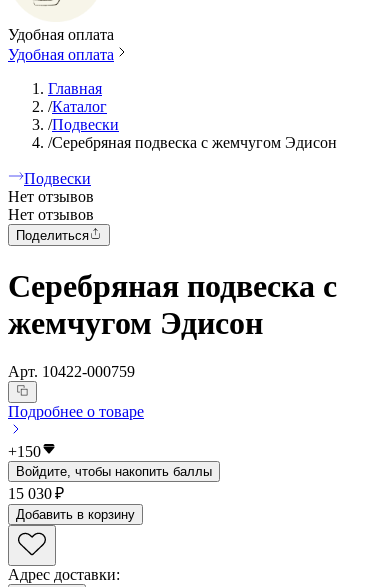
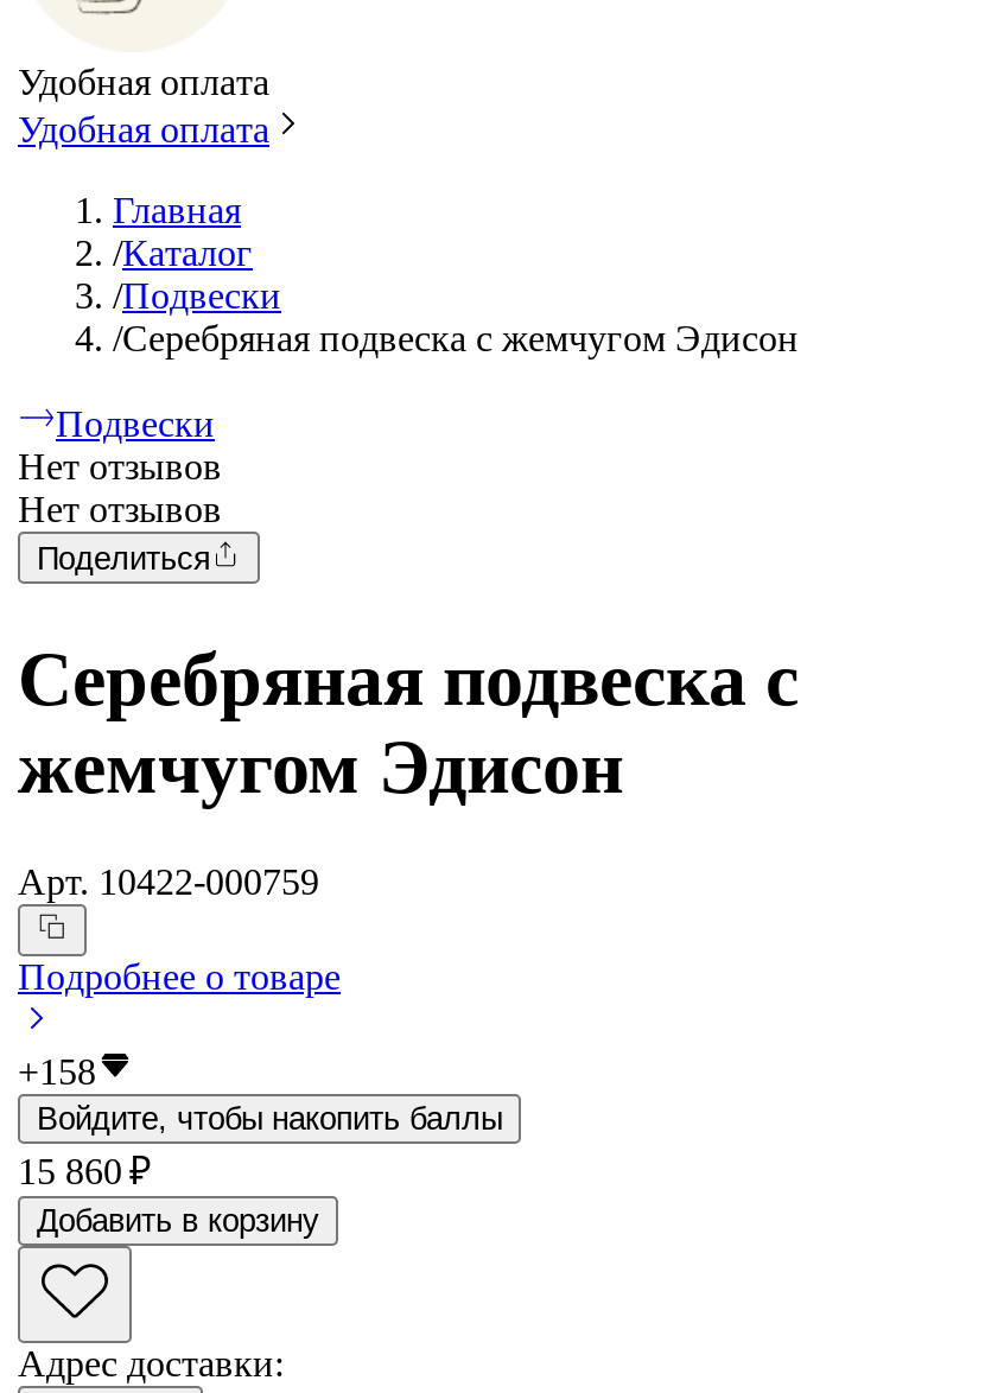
[8,443,41,460] +150 -> [18,1052,96,1093] +158
[8,485,64,502] 15 030 ₽ -> [18,1152,151,1192] 15 860 ₽

